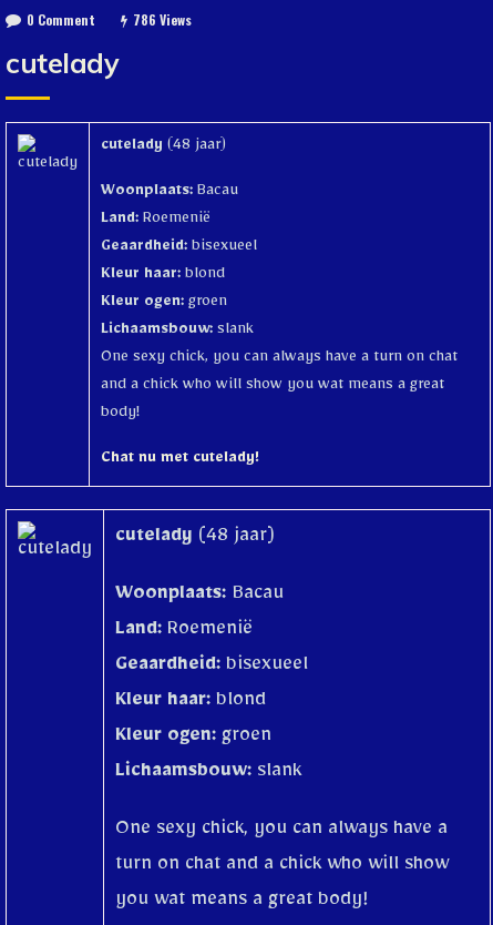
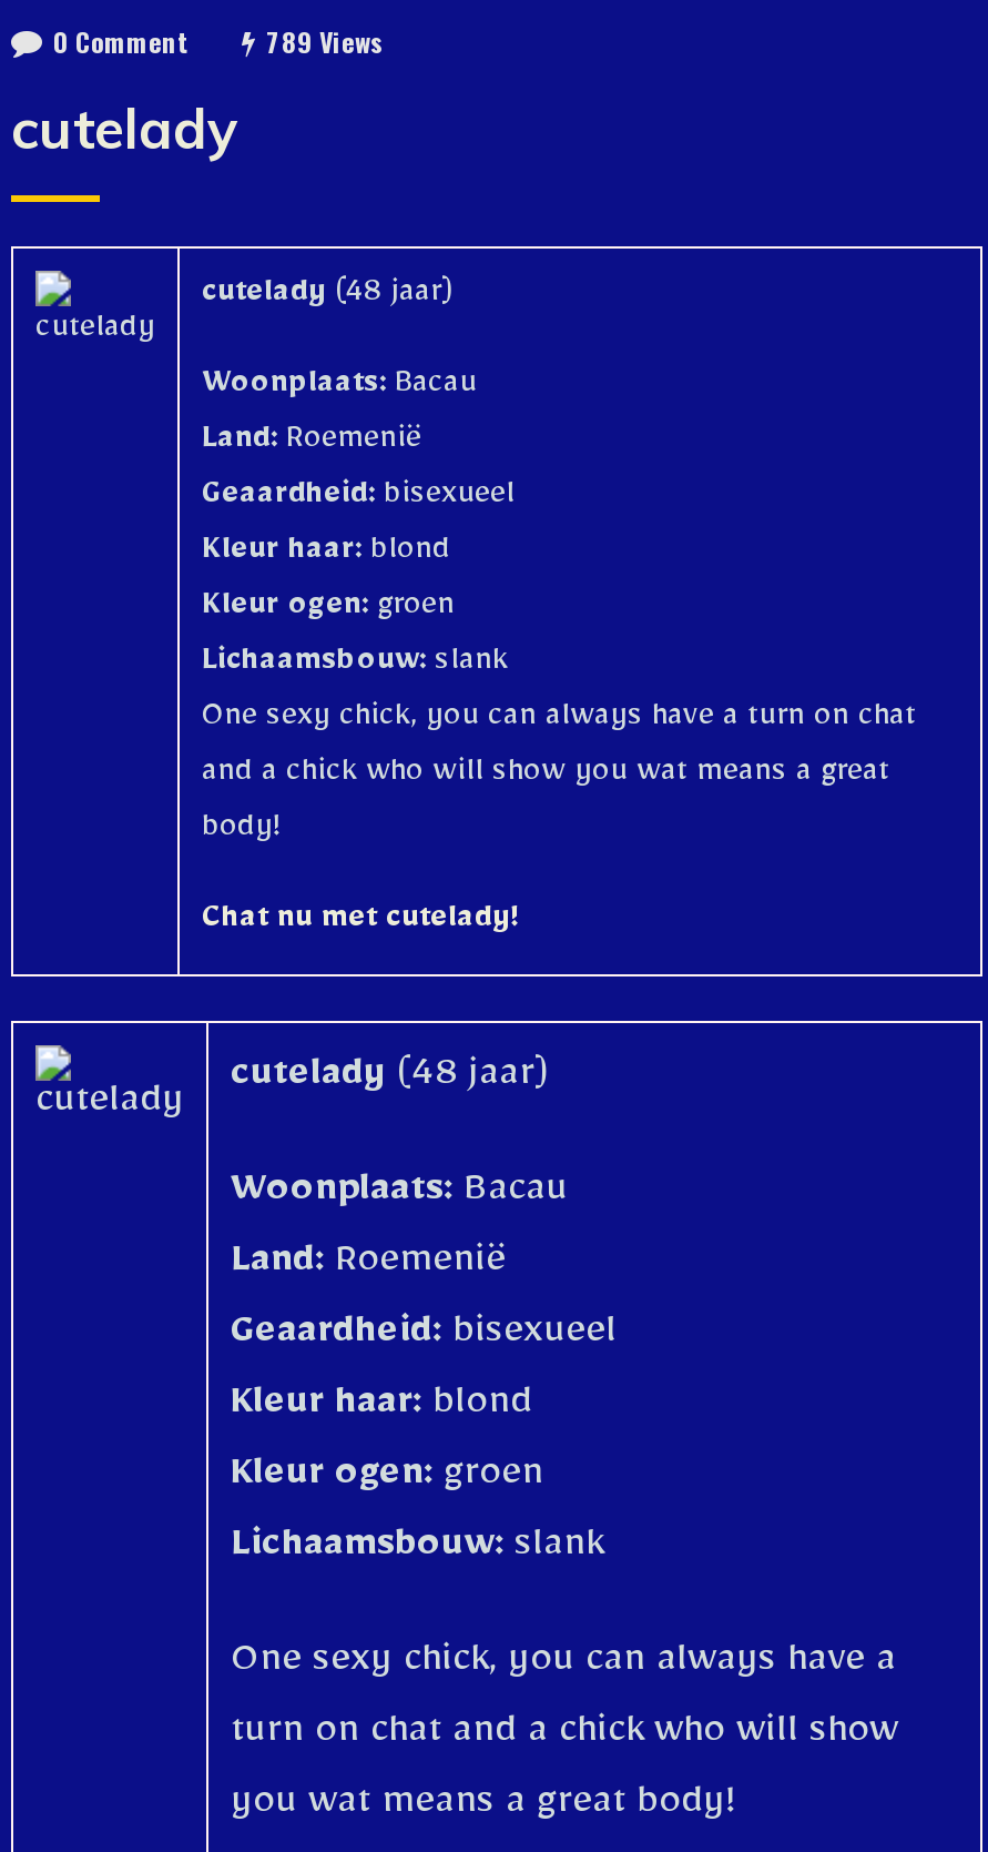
[27,10,192,29] 0 Comment 786 Views -> [53,22,384,60] 0 Comment 789 Views

